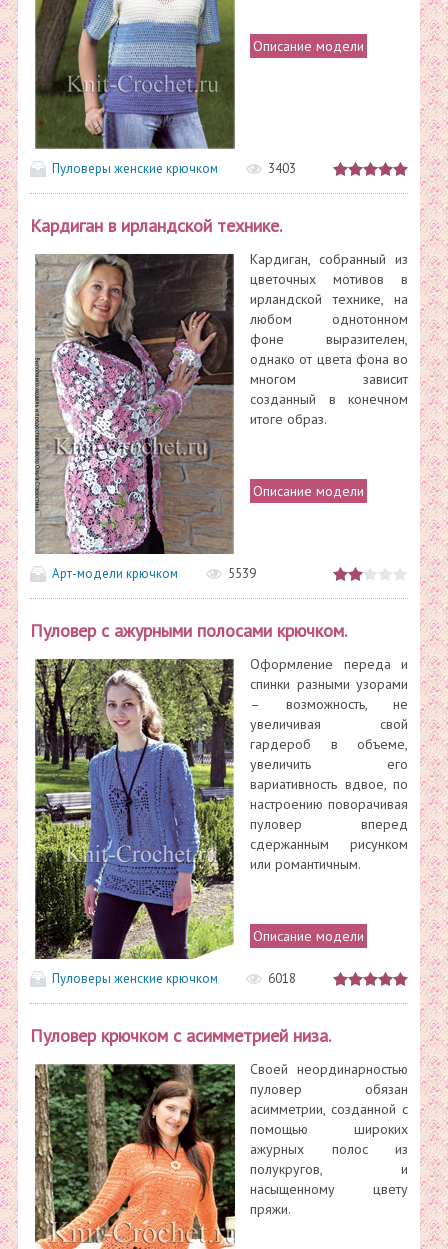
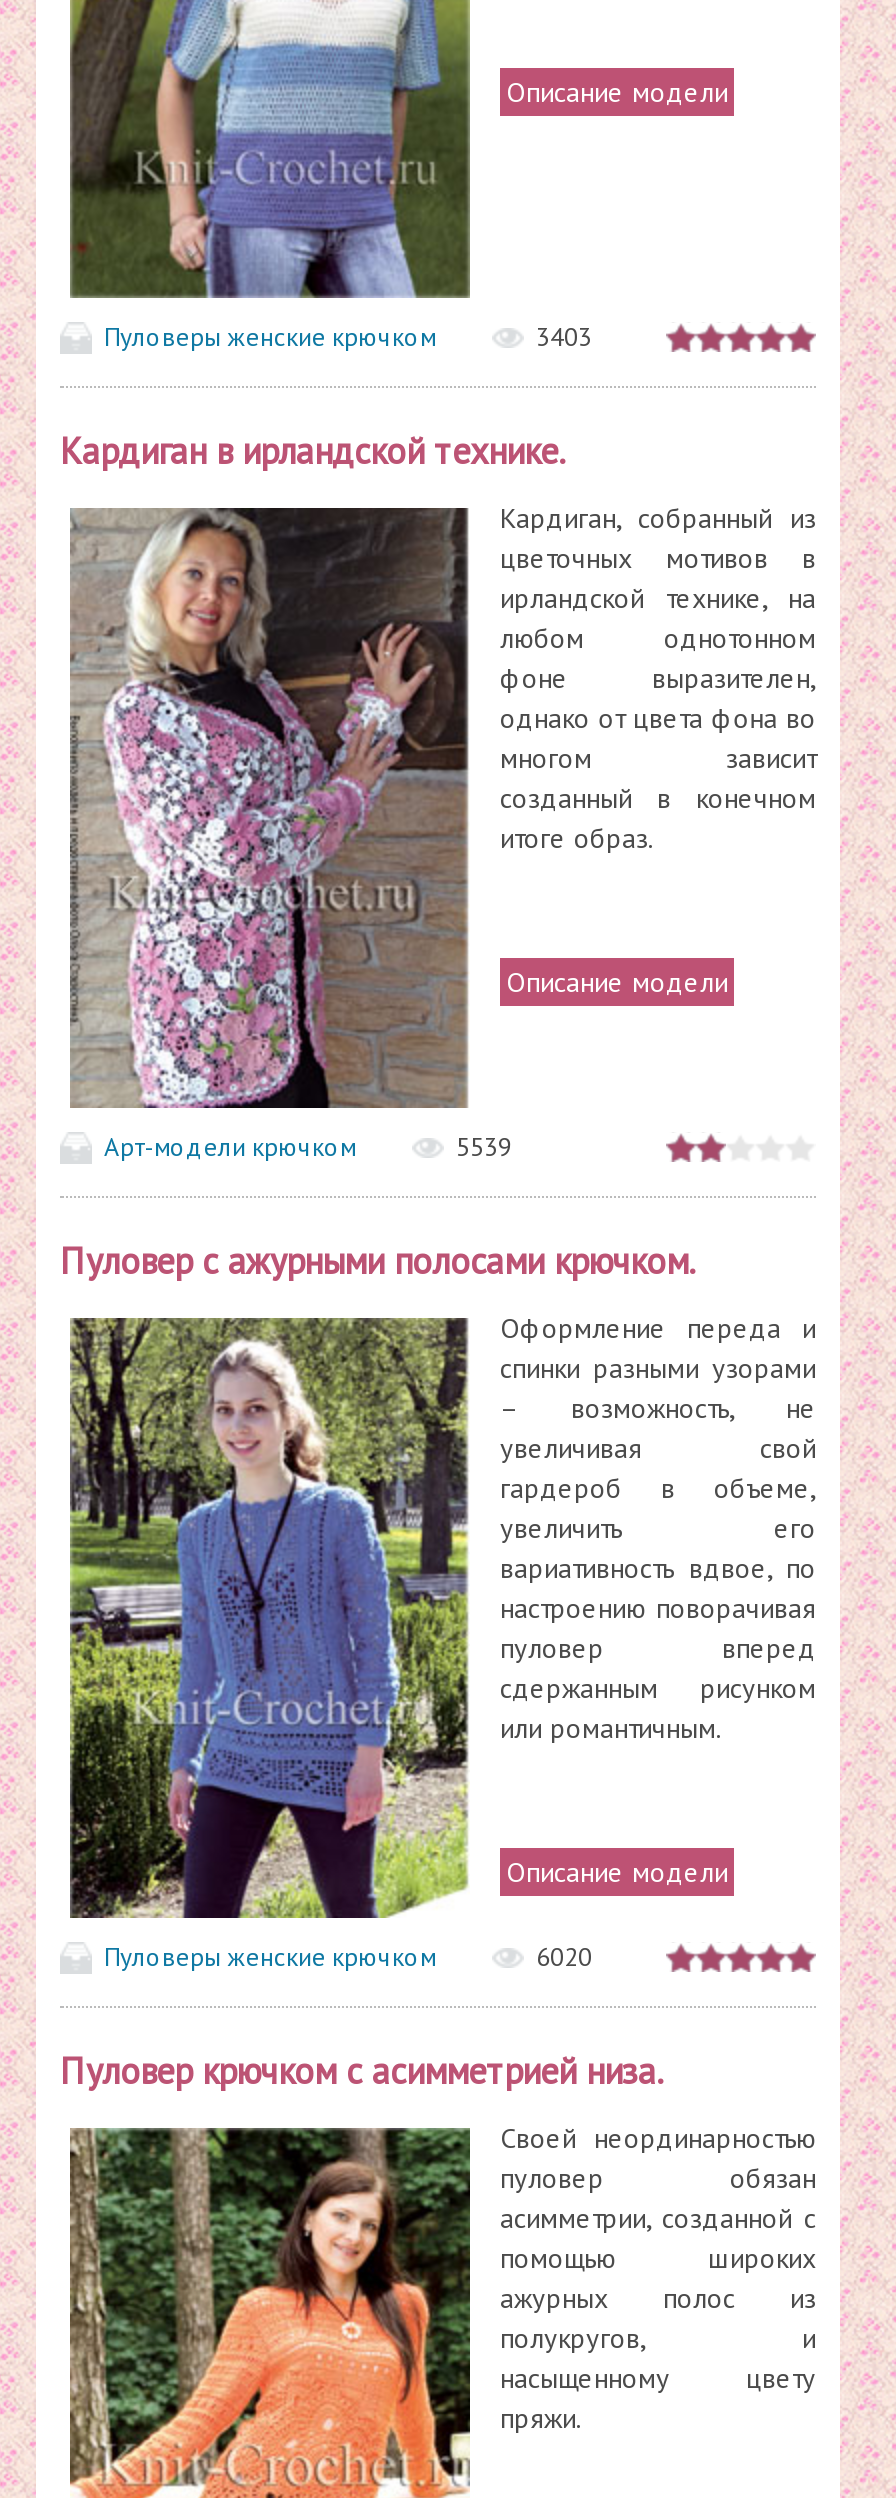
[268,970,296,987] 6018 -> [536,1940,592,1974] 6020

